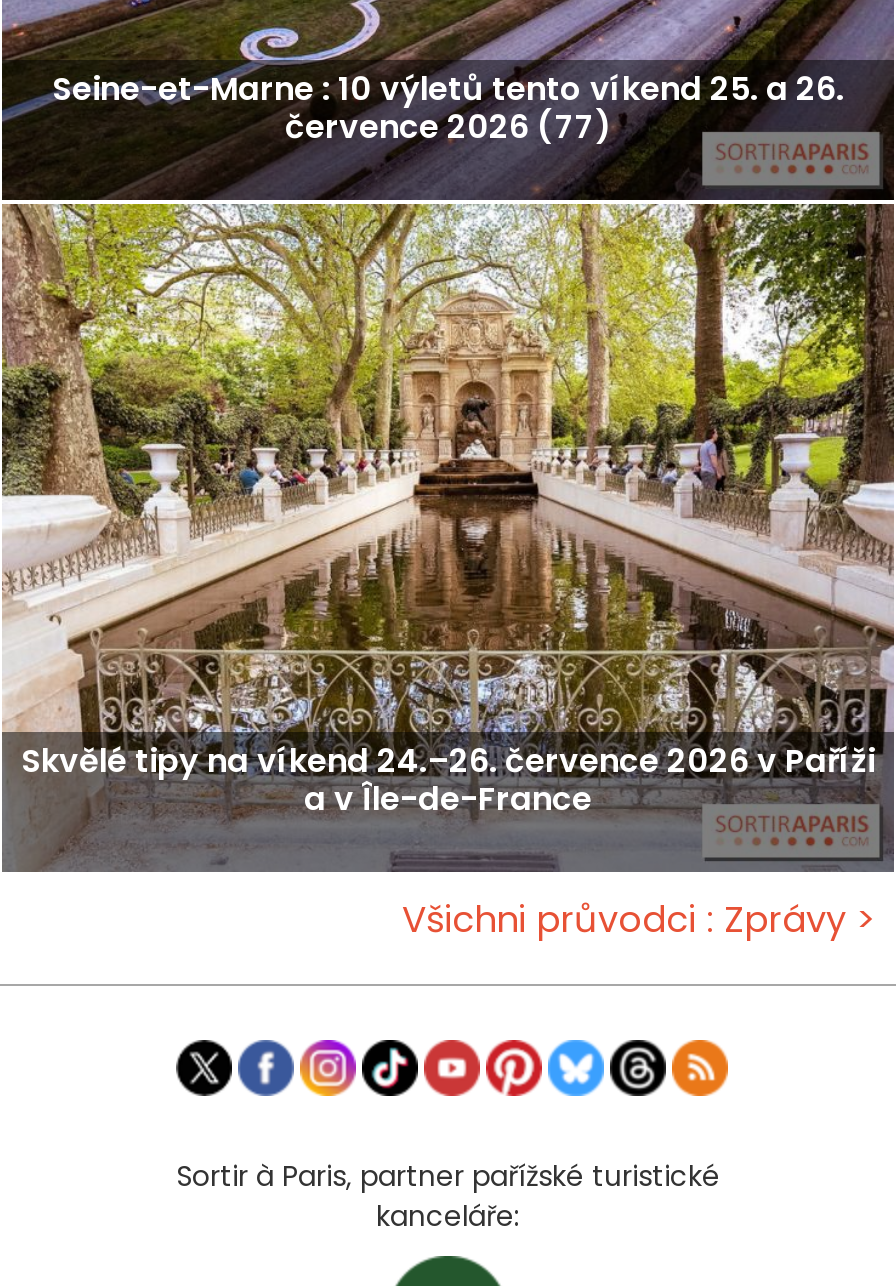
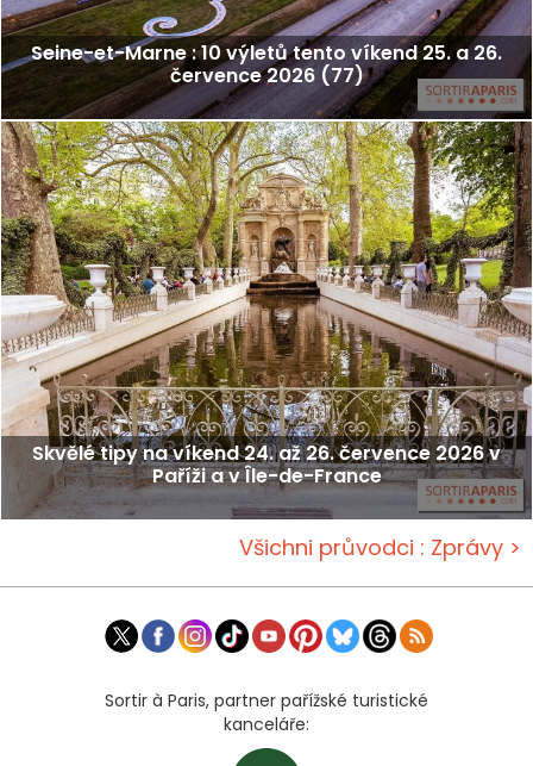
[21,738,875,822] Skvělé tipy na víkend 24.–26. července 2026 v Paříži | a v Île-de-France -> [32,439,501,490] Skvělé tipy na víkend 24. až 26. července 2026 v | Paříži a v Île-de-France

